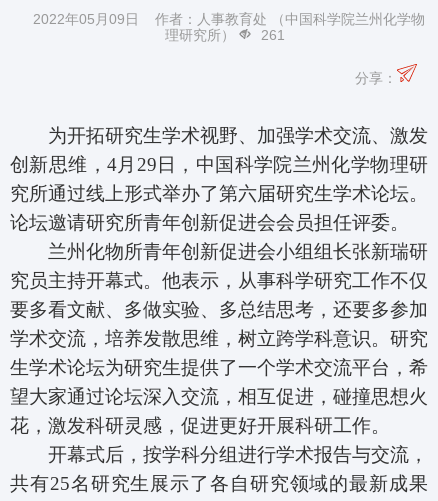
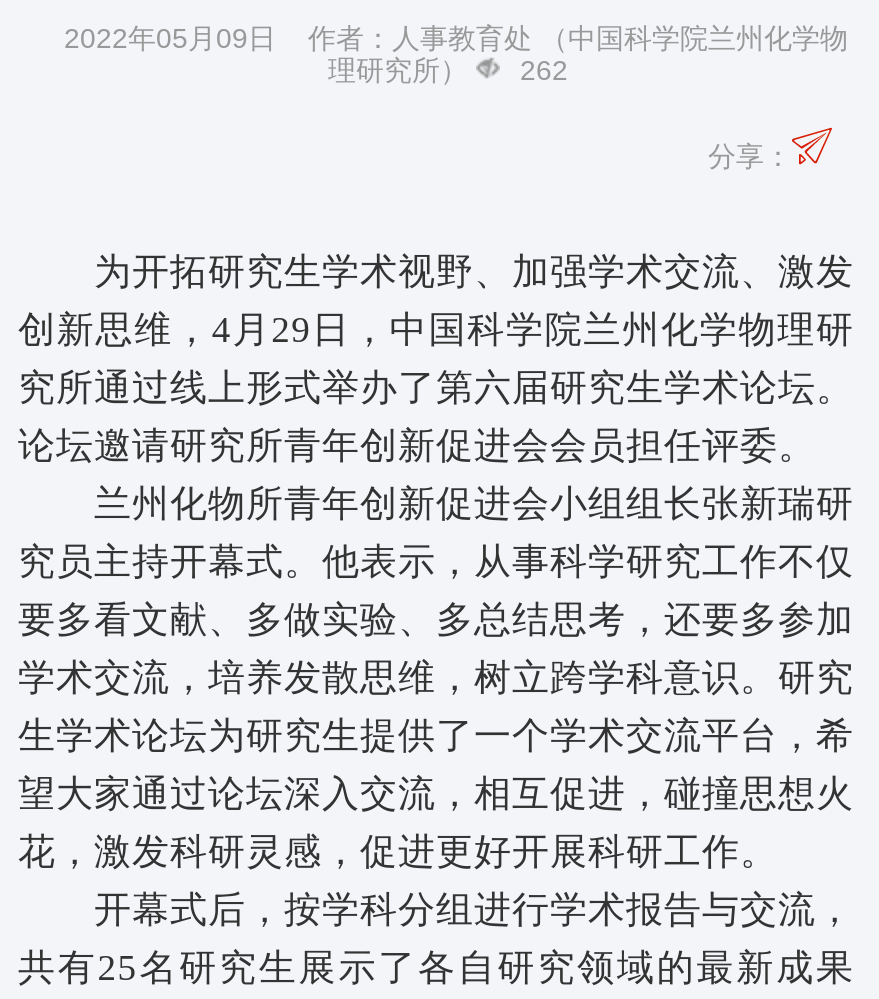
[165,27,293,43] 理研究所） 261 -> [328,55,584,87] 理研究所） 262

